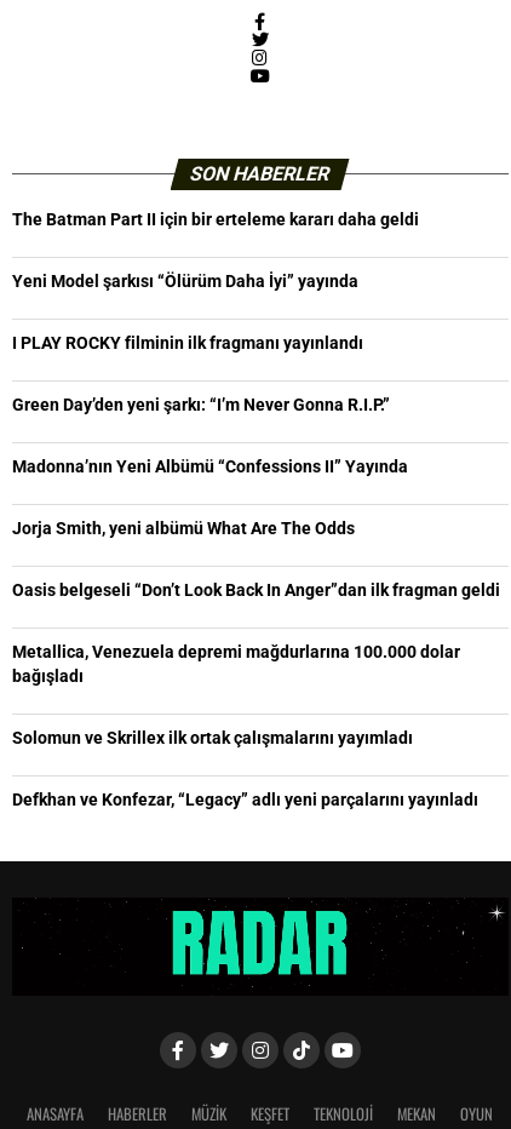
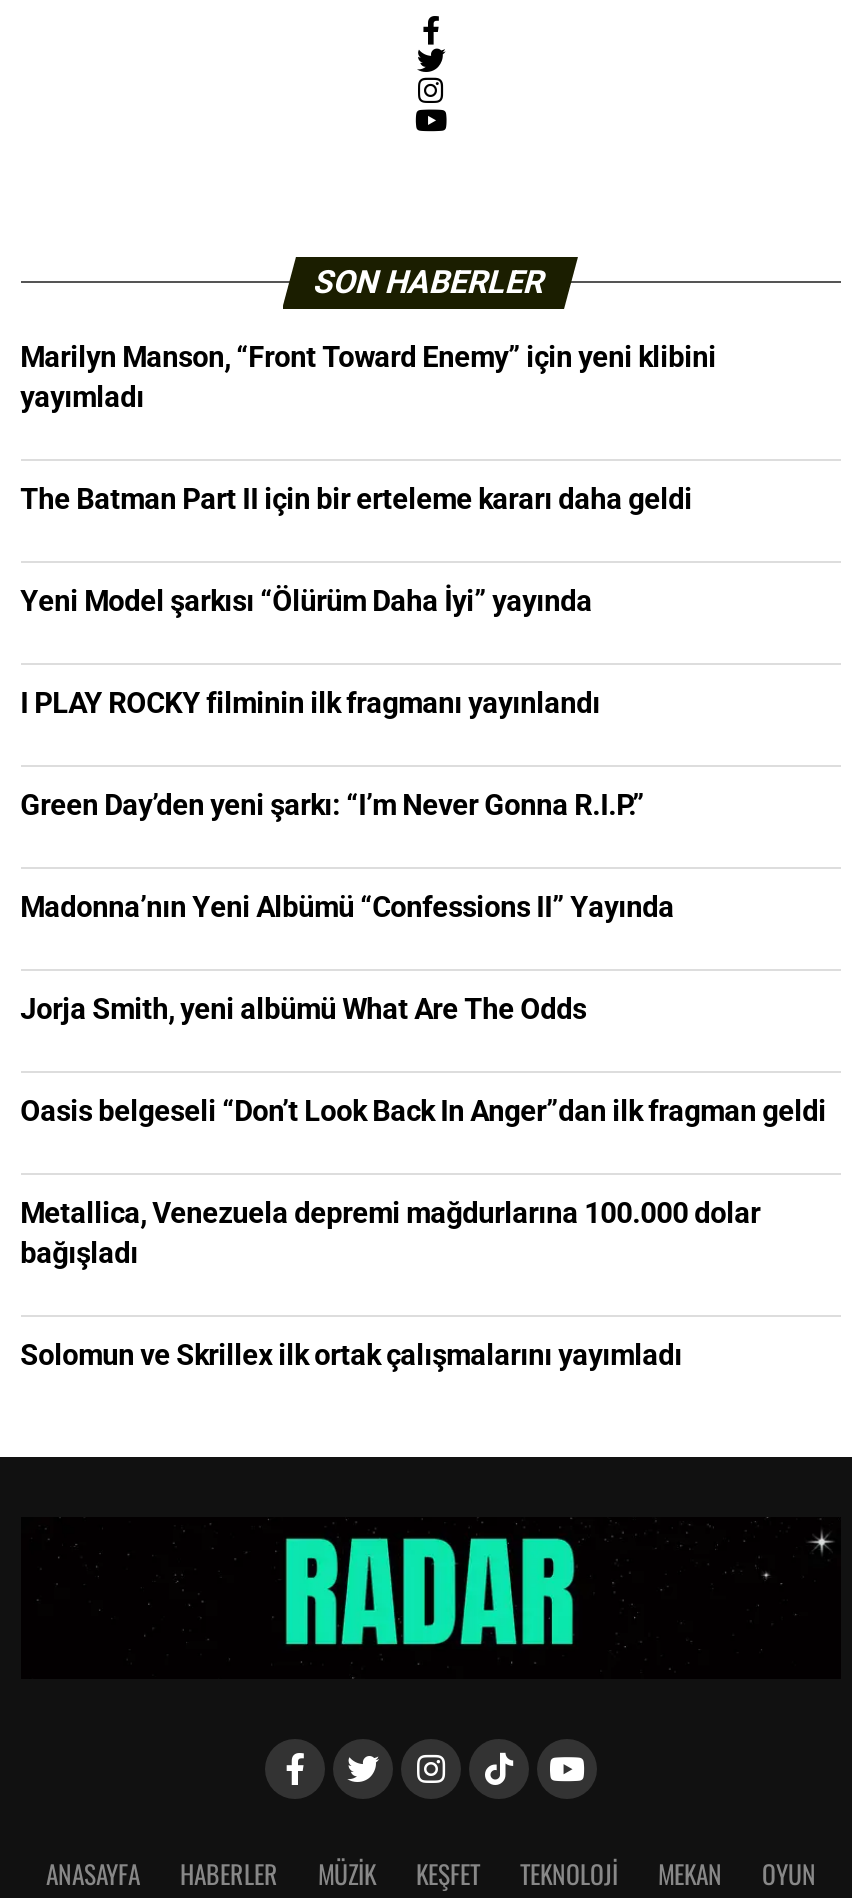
none -> [20,341,716,415] Marilyn Manson, “Front Toward Enemy” için yeni klibini | yayımladı
moved [12,210,500,749] -> [20,483,826,1373]: The Batman Part II için bir erteleme kararı daha geldi | Yeni Model şarkısı “Ölürüm Daha İyi” yayında | I PLAY ROCKY filminin ilk fragmanı yayınlandı | ... | bağışladı | Solomun ve Skrillex ilk ortak çalışmalarını yayımladı
[12,790,478,810] Defkhan ve Konfezar, “Legacy” adlı yeni parçalarını yayınladı -> none

